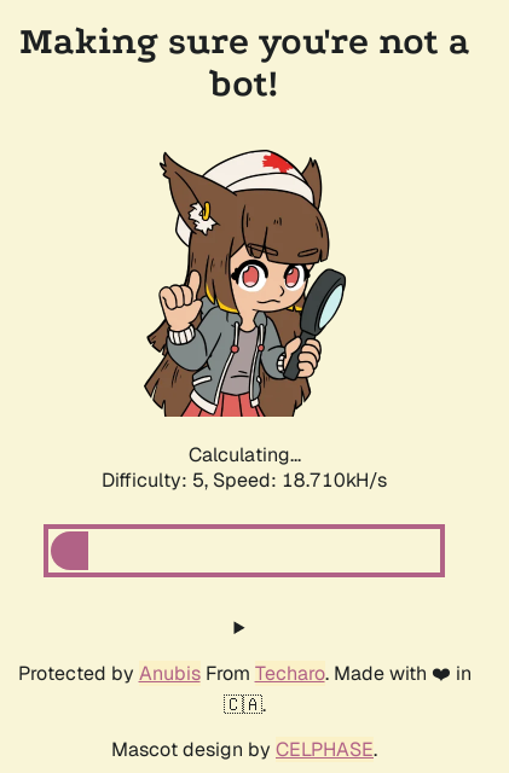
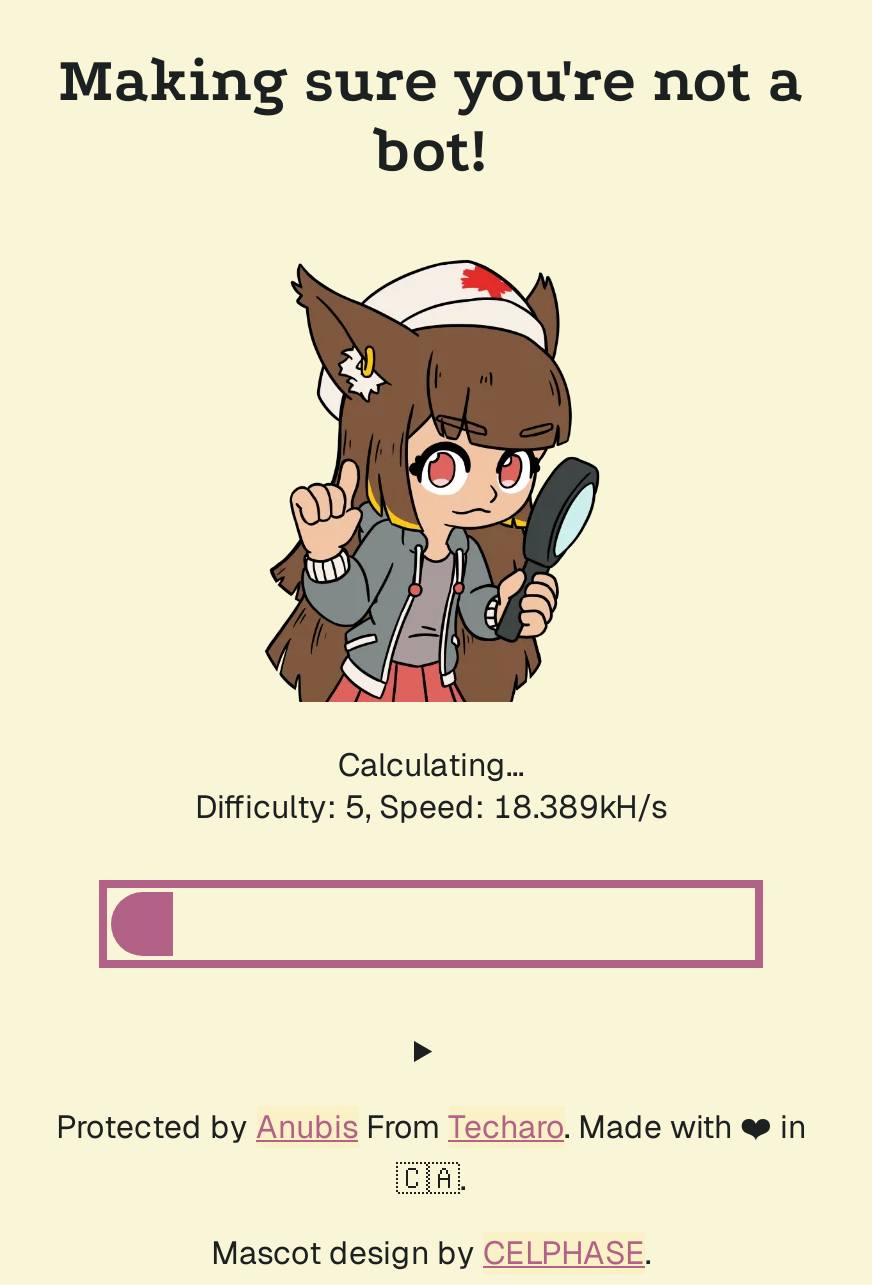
[102,467,387,493] Difficulty: 5, Speed: 18.710kH/s -> [195,786,667,828] Difficulty: 5, Speed: 18.389kH/s

